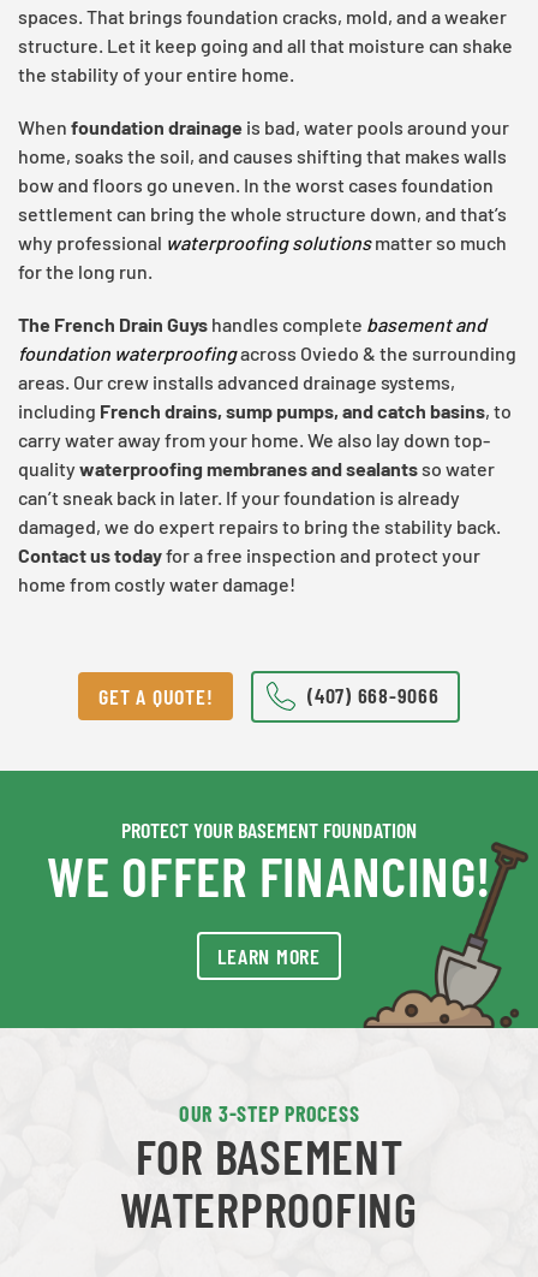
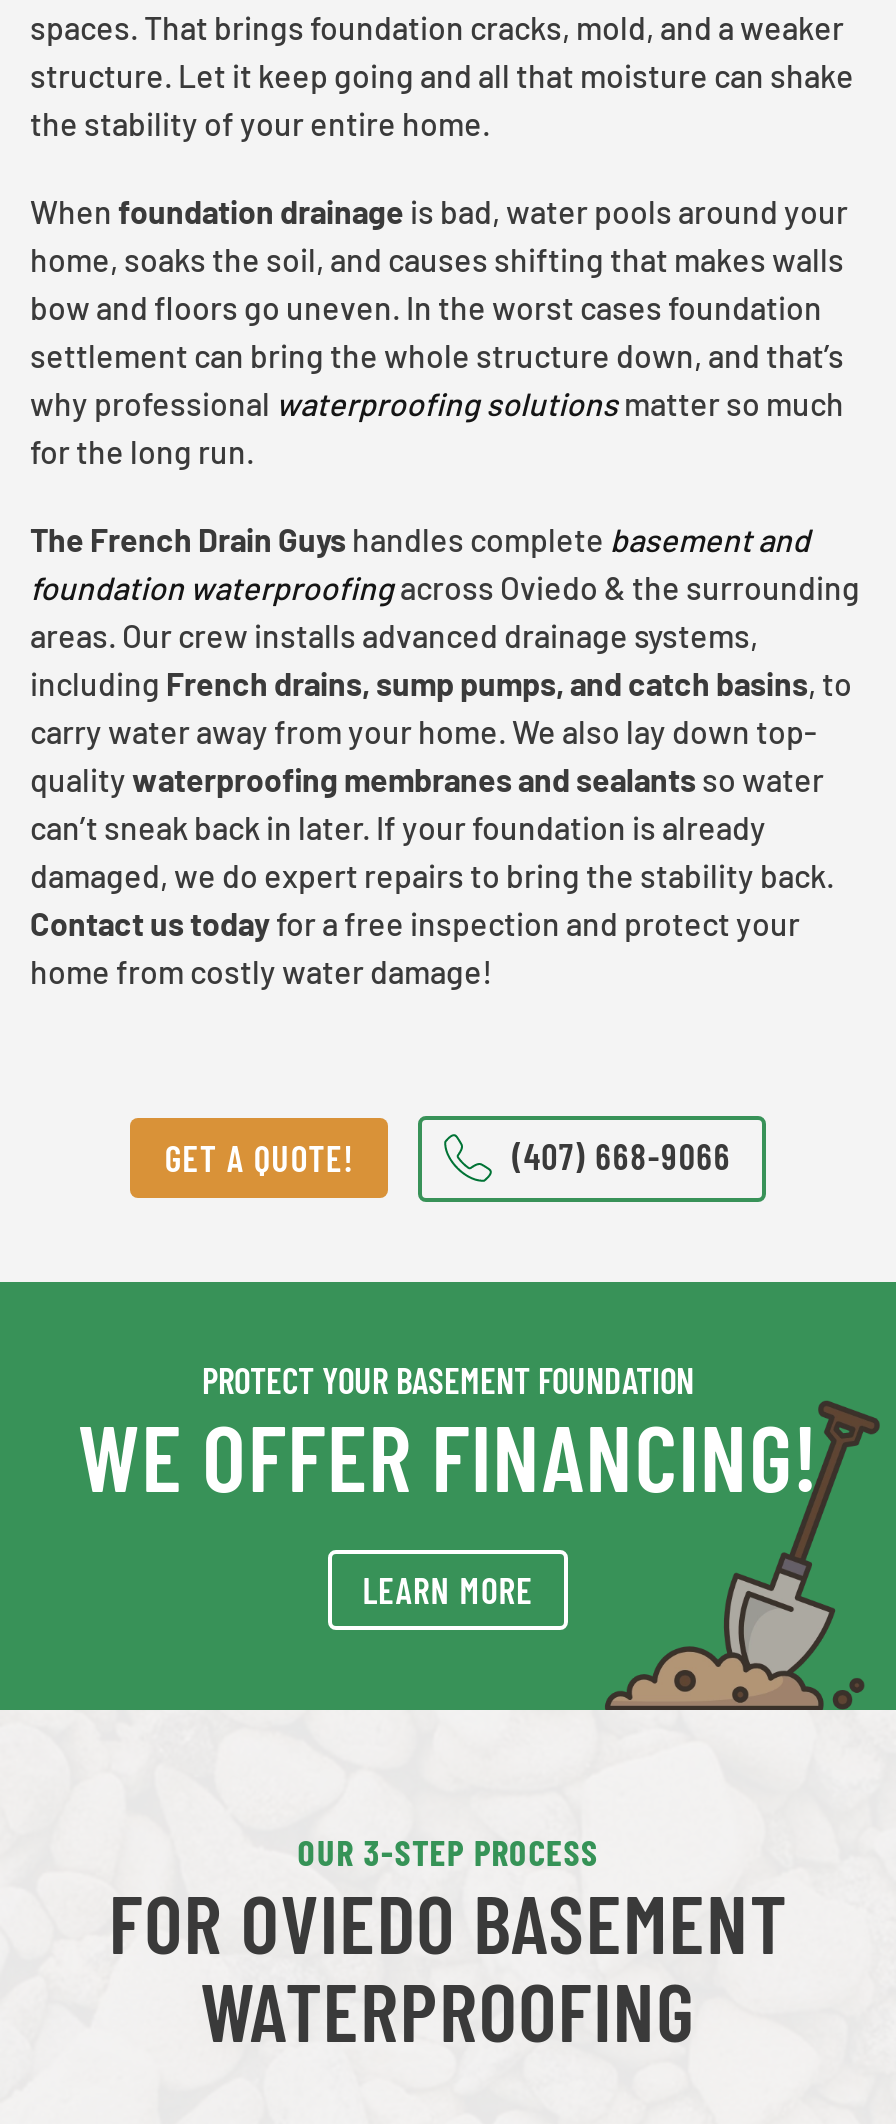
[135,1125,403,1184] FOR BASEMENT -> [109,1872,787,1970] FOR OVIEDO BASEMENT

